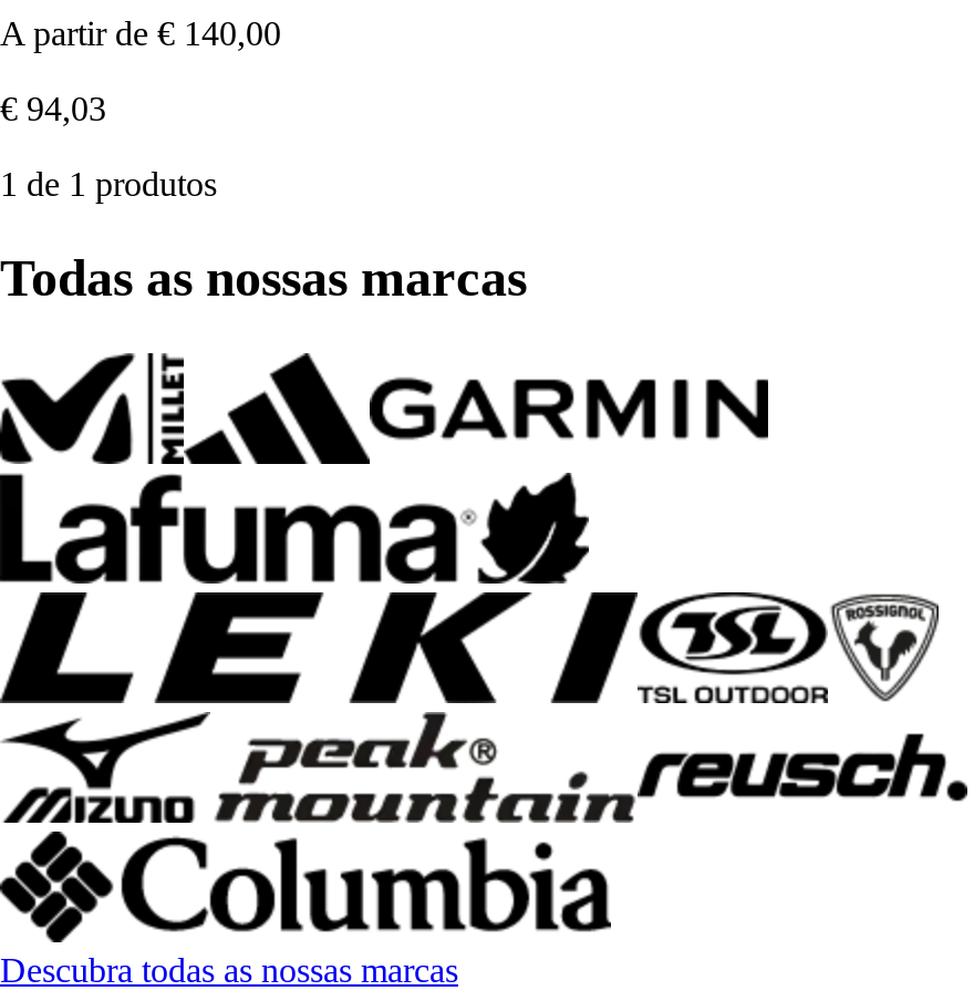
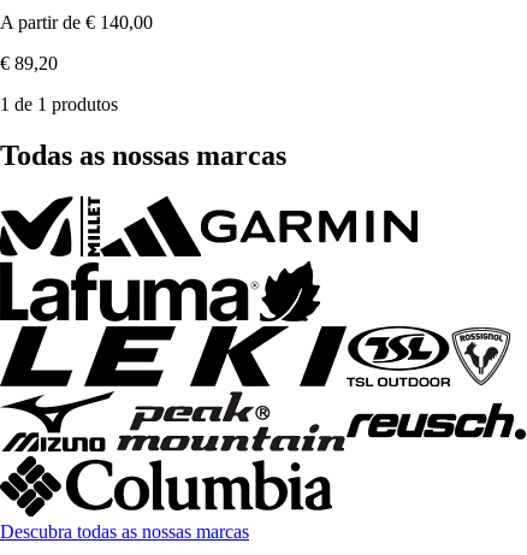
[0,89,106,127] € 94,03 -> [0,53,58,73] € 89,20

